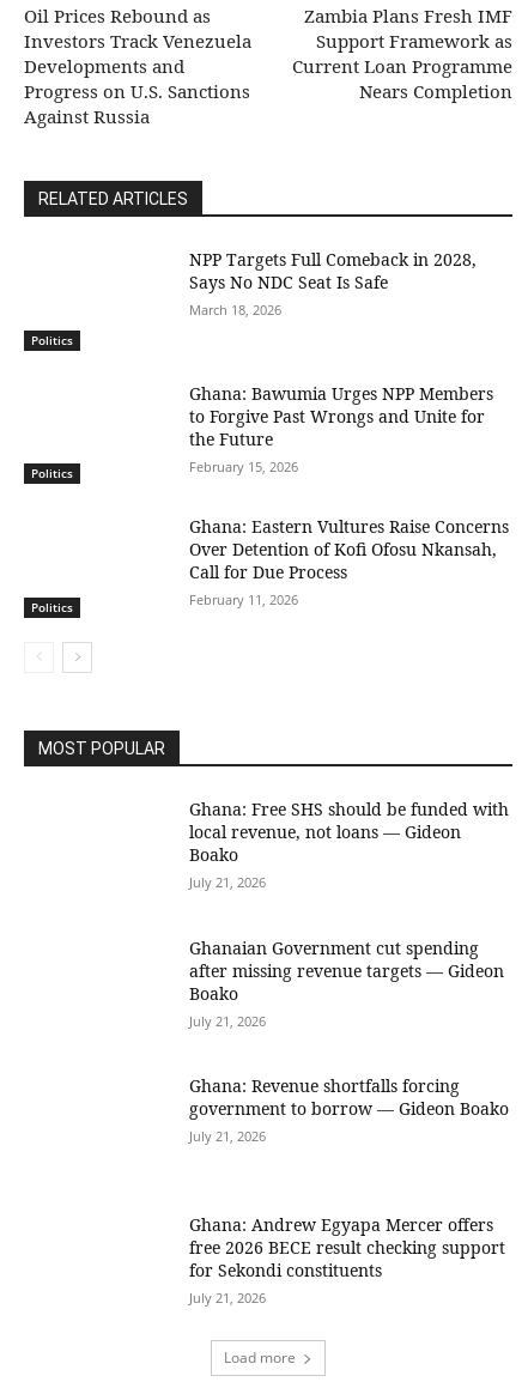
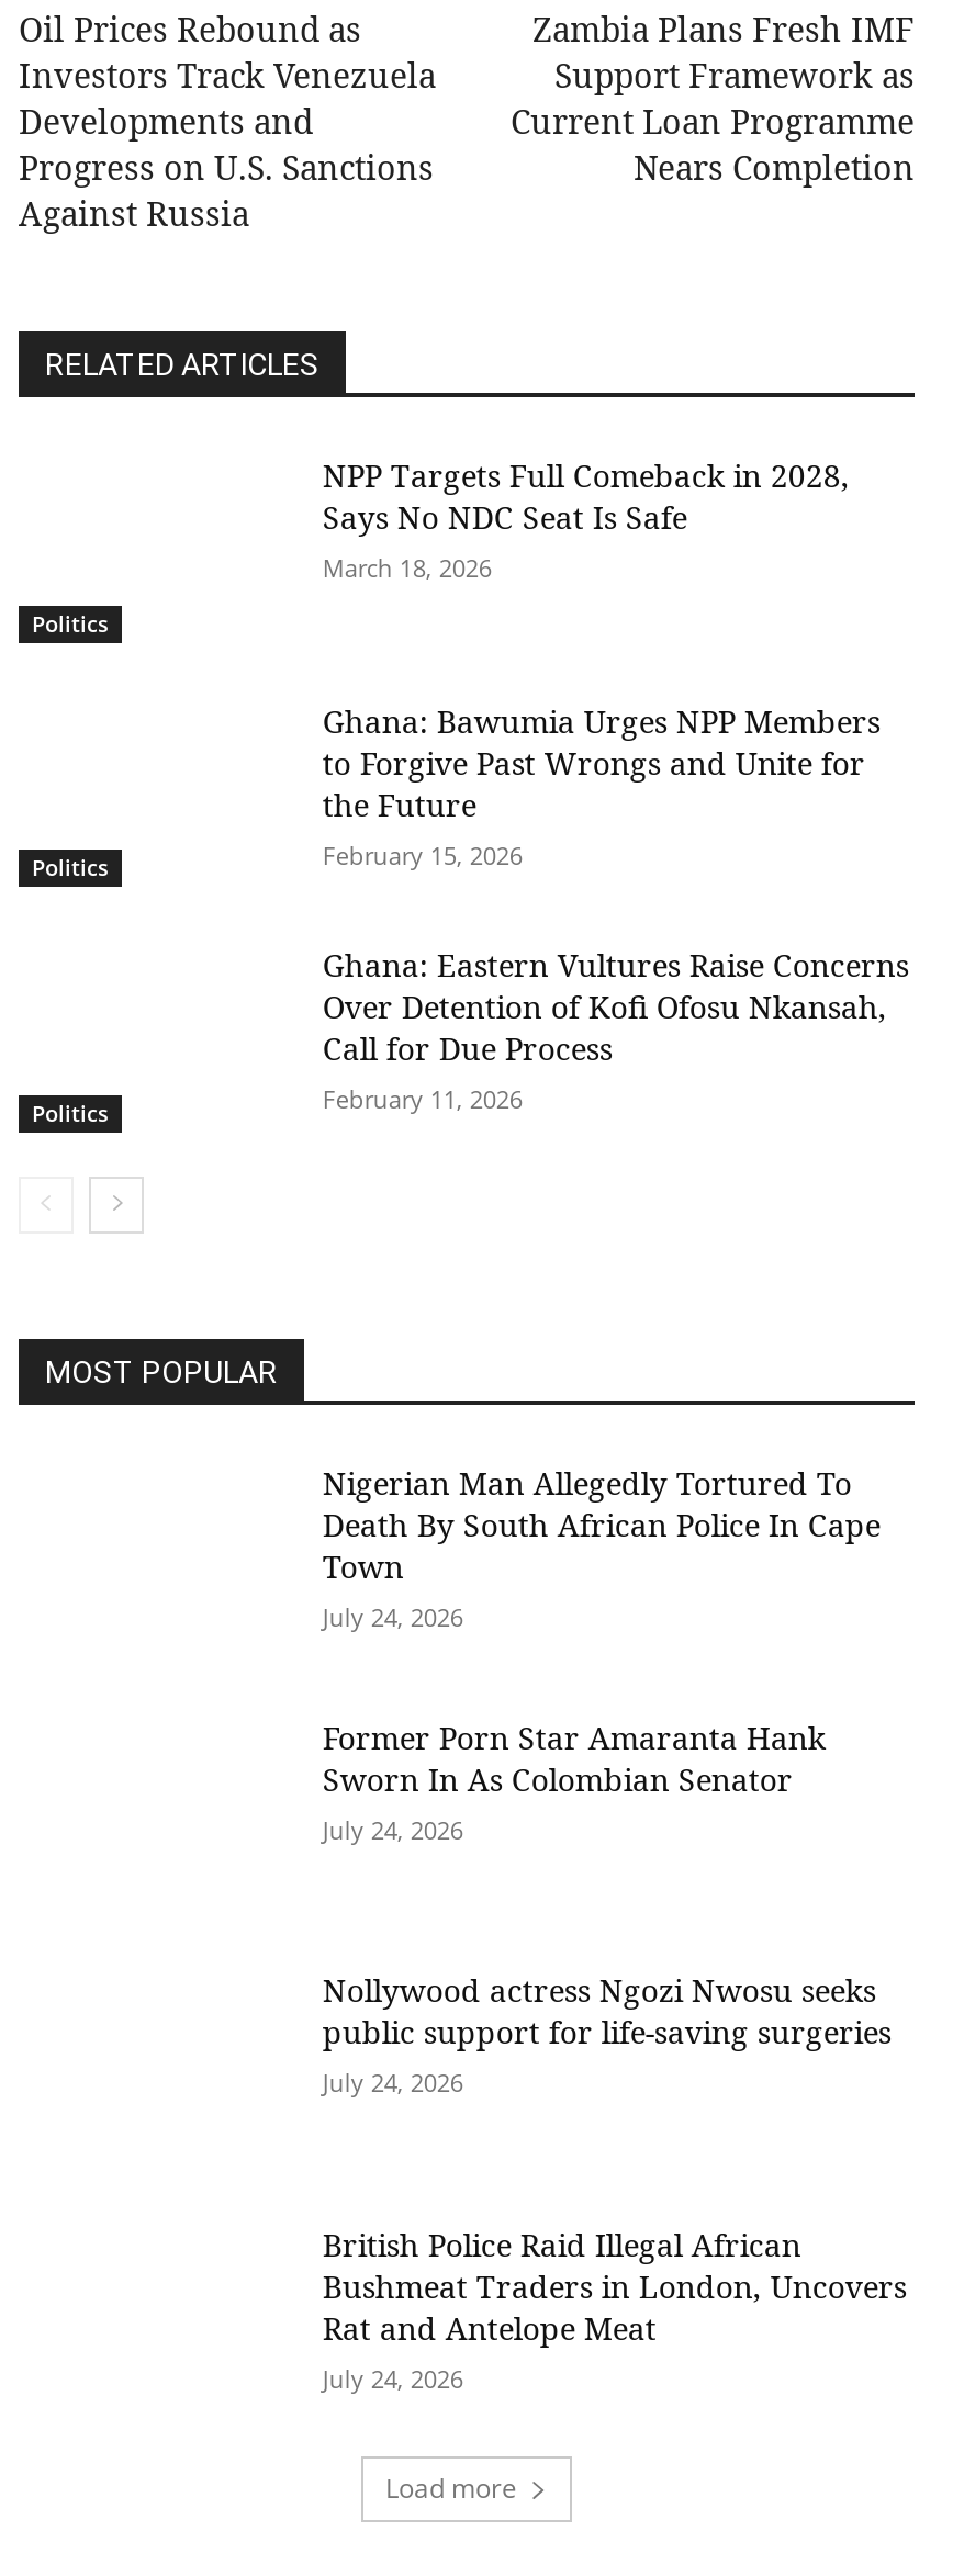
[190,798,509,891] Ghana: Free SHS should be funded with | local revenue, not loans — Gideon | Boako | July 21, 2026 -> [323,1462,880,1633] Nigerian Man Allegedly Tortured To | Death By South African Police In Cape | Town | July 24, 2026
[190,936,505,1030] Ghanaian Government cut spending | after missing revenue targets — Gideon | Boako | July 21, 2026 -> [323,1716,825,1846] Former Porn Star Amaranta Hank | Sworn In As Colombian Senator | July 24, 2026
[190,1075,509,1145] Ghana: Revenue shortfalls forcing | government to borrow — Gideon Boako | July 21, 2026 -> [323,1970,891,2100] Nollywood actress Ngozi Nwosu seeks | public support for life-saving surgeries | July 24, 2026
[190,1213,506,1307] Ghana: Andrew Egyapa Mercer offers | free 2026 BECE result checking support | for Sekondi constituents | July 21, 2026 -> [323,2224,907,2395] British Police Raid Illegal African | Bushmeat Traders in London, Uncovers | Rat and Antelope Meat | July 24, 2026

